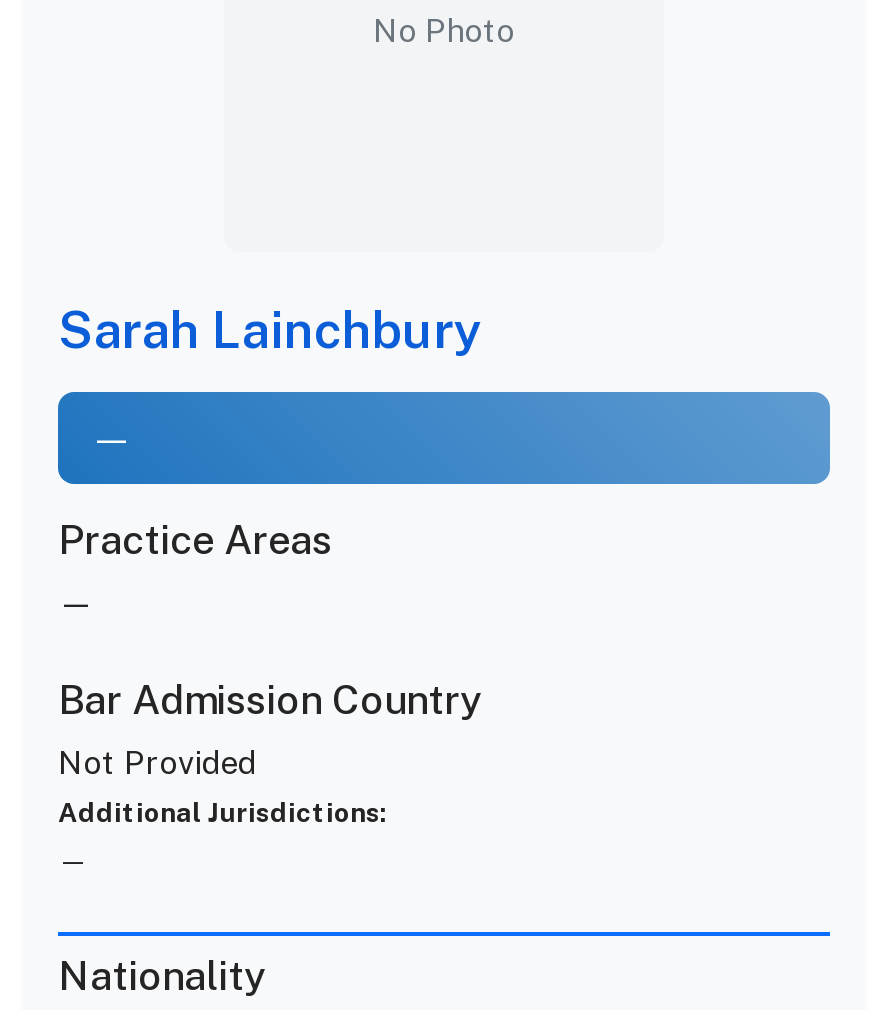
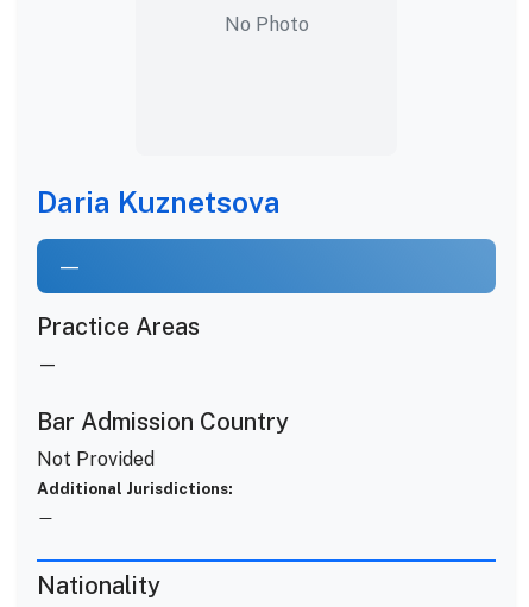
[58,300,482,360] Sarah Lainchbury -> [37,184,281,220] Daria Kuznetsova

